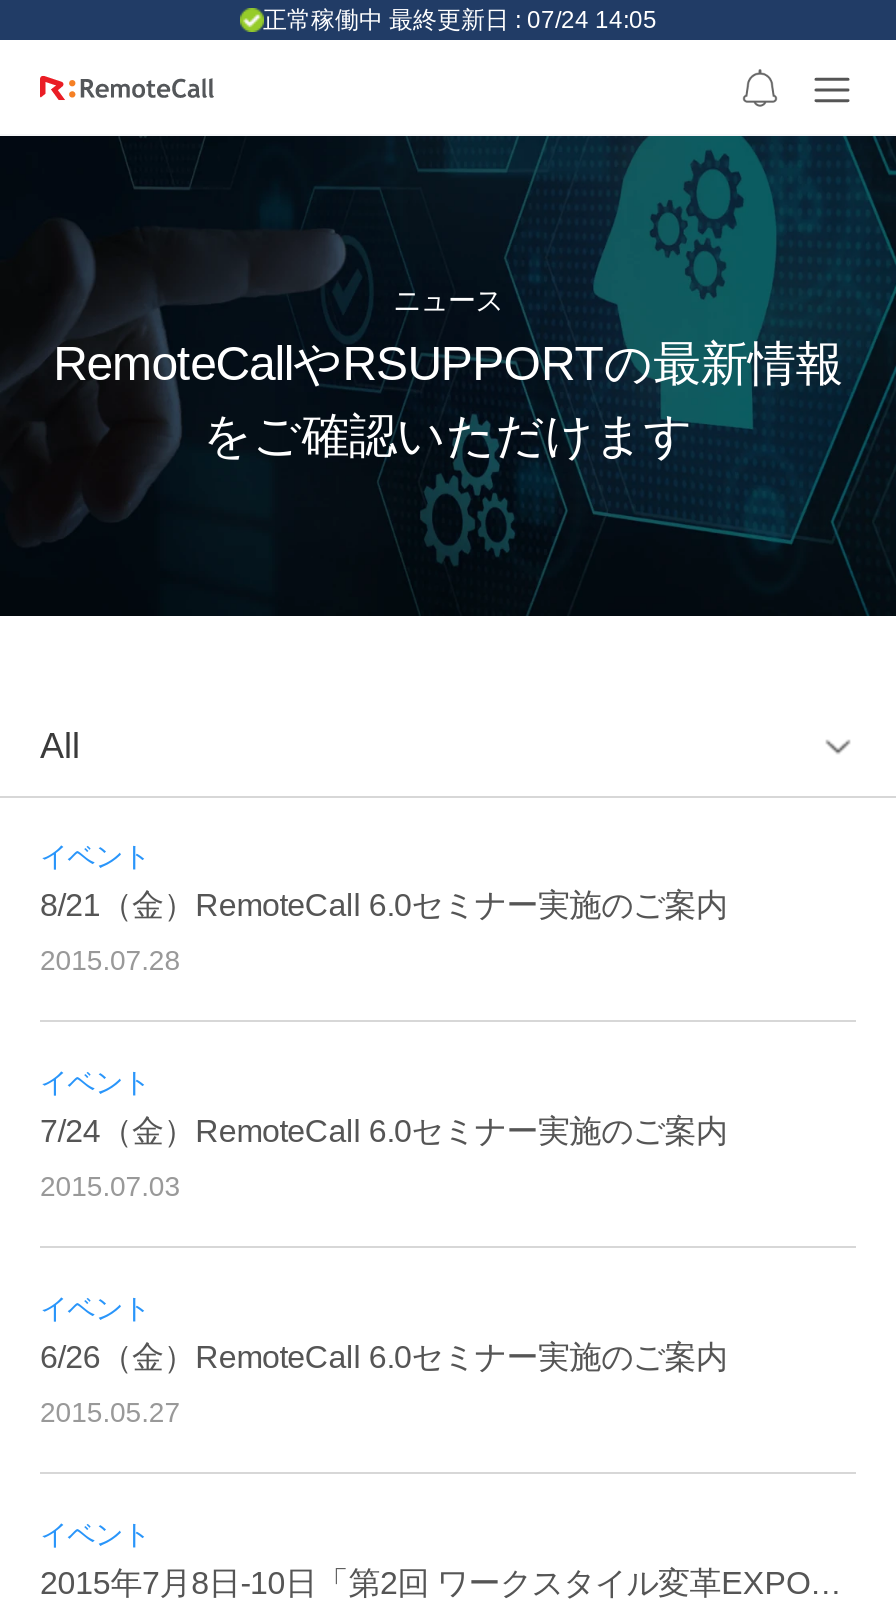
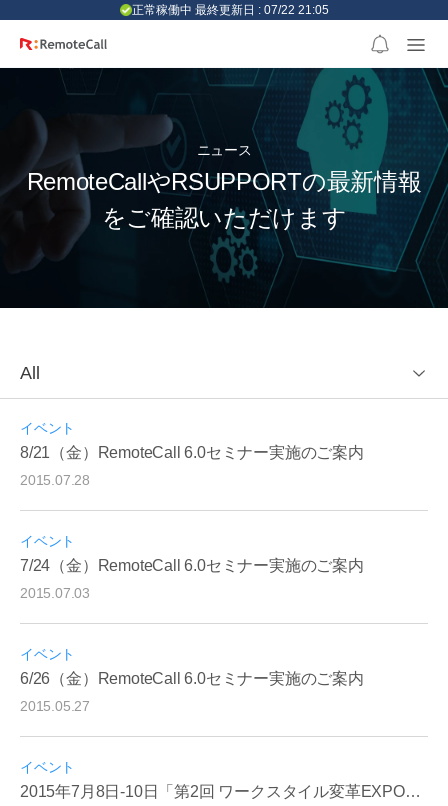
[263,5,657,33] 正常稼働中 最終更新日 : 07/24 14:05 -> [131,2,328,16] 正常稼働中 最終更新日 : 07/22 21:05

